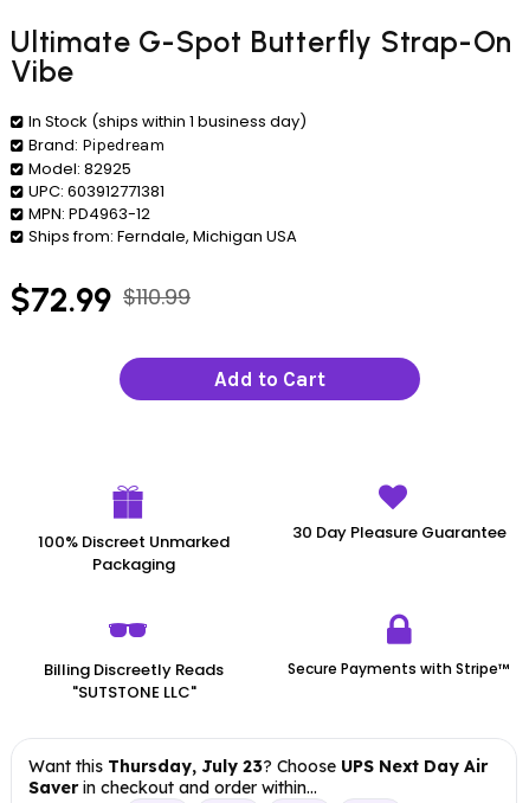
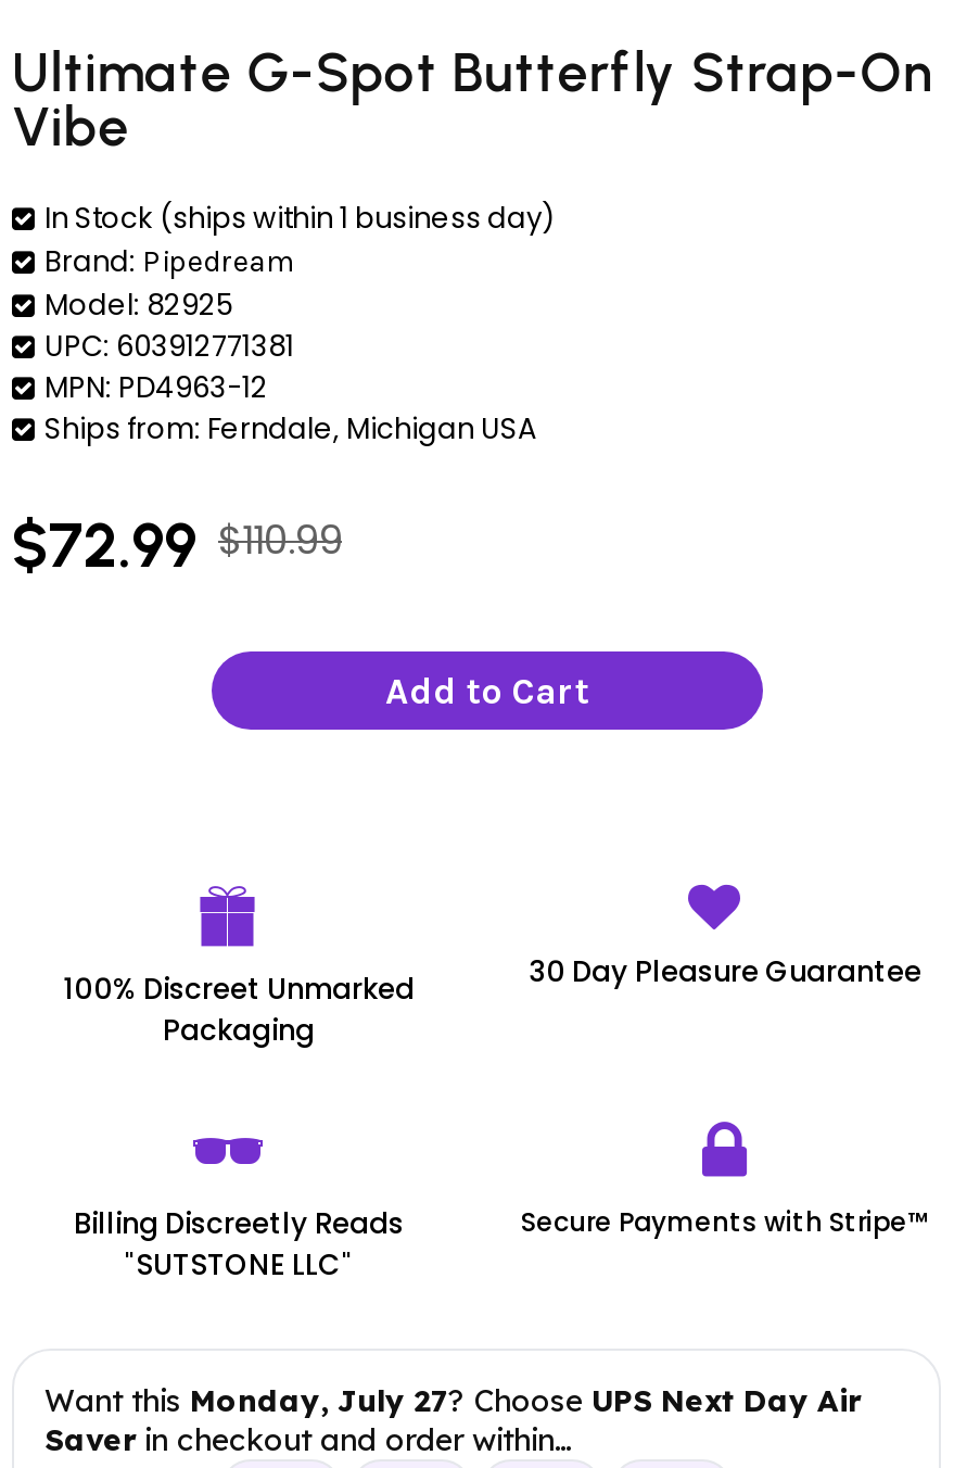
[28,756,488,777] Want this Thursday, July 23? Choose UPS Next Day Air -> [44,1381,861,1420] Want this Monday, July 27? Choose UPS Next Day Air

